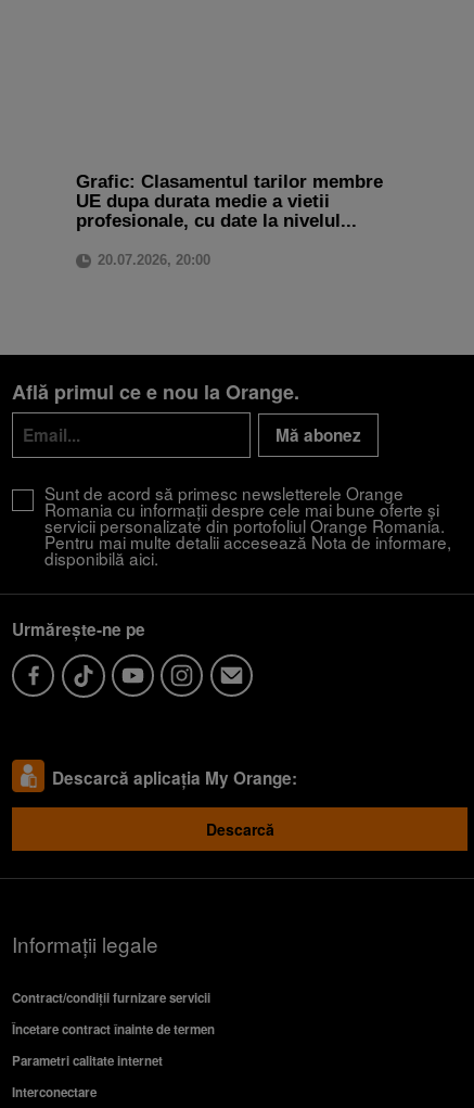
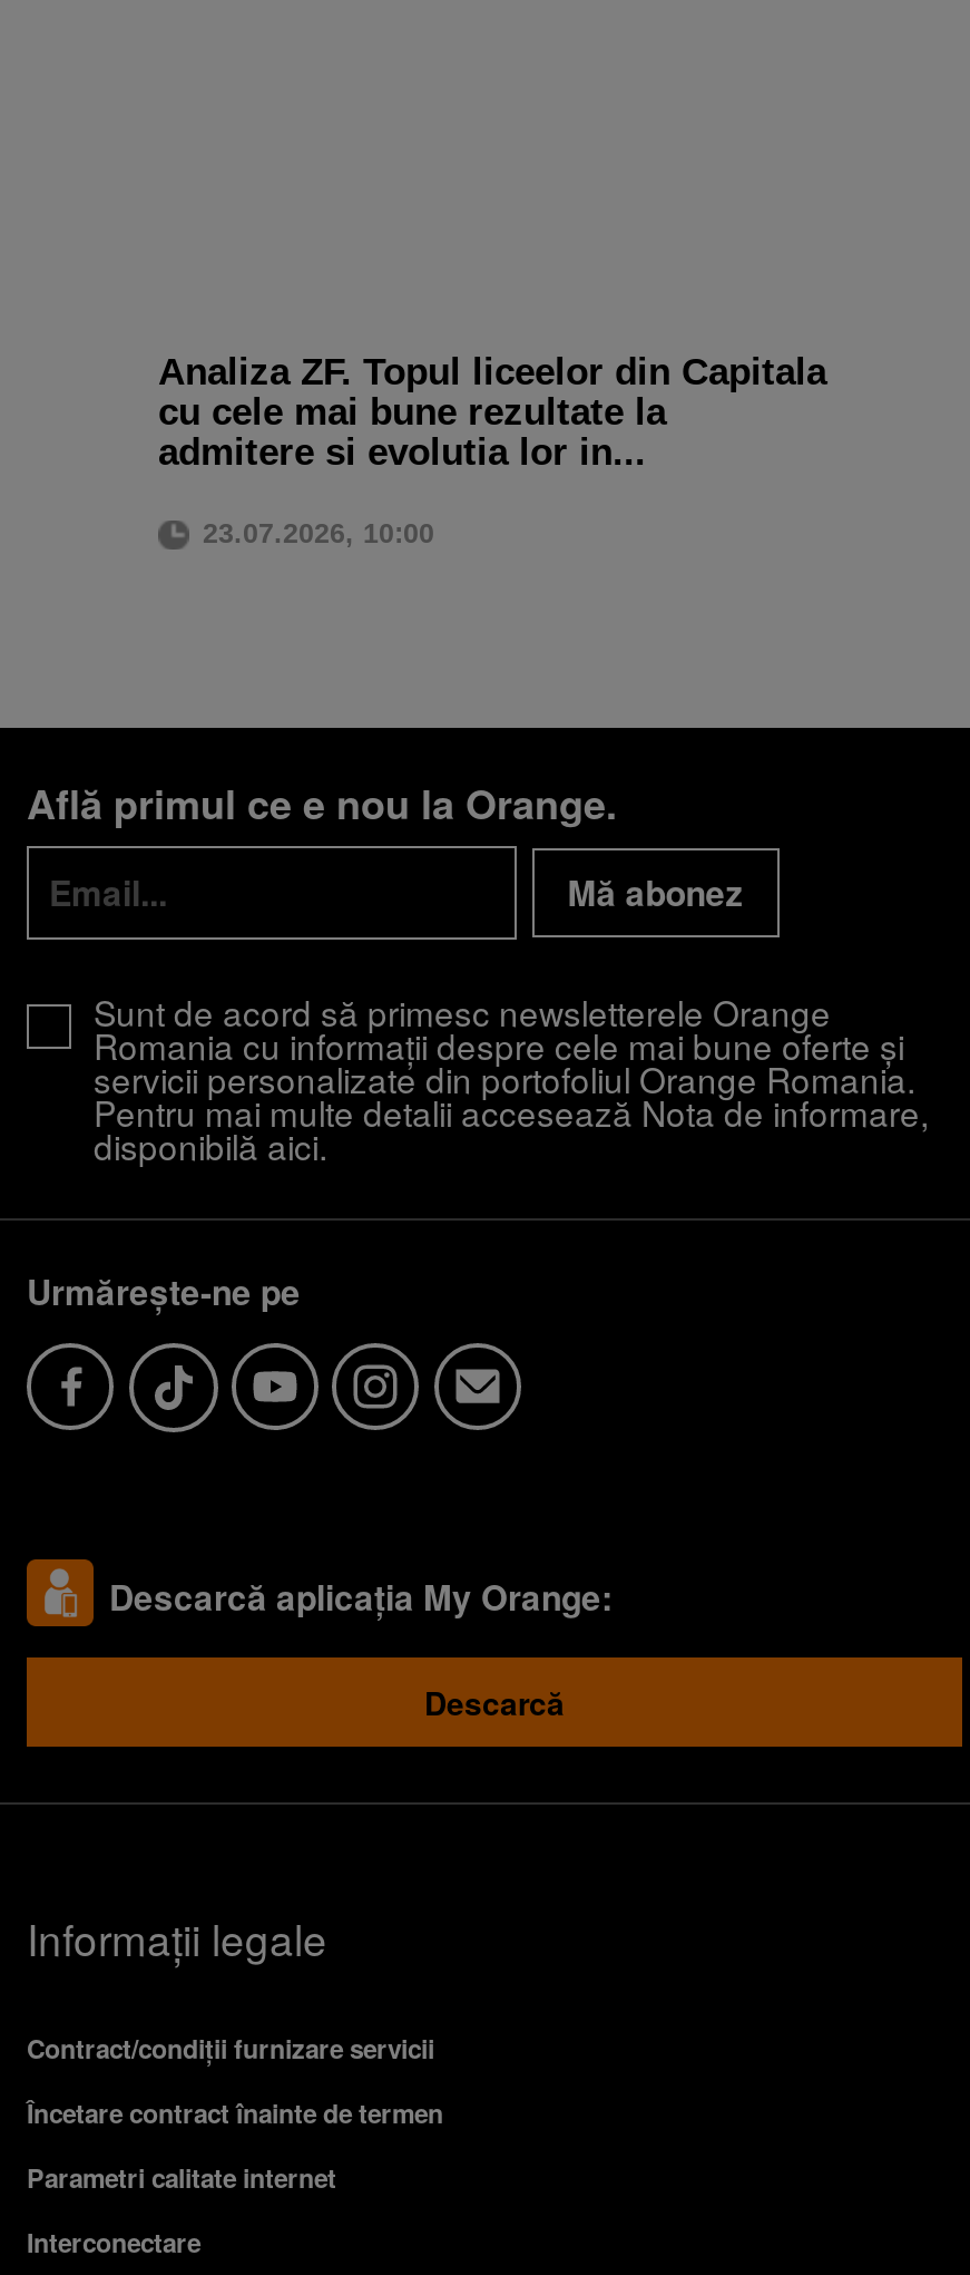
[76,171,383,231] Grafic: Clasamentul tarilor membre | UE dupa durata medie a vietii | profesionale, cu date la nivelul... -> [158,351,826,474] Analiza ZF. Topul liceelor din Capitala | cu cele mai bune rezultate la | admitere si evolutia lor in...
[98,253,210,268] 20.07.2026, 20:00 -> [203,519,434,550] 23.07.2026, 10:00

